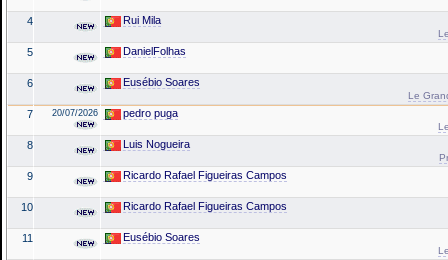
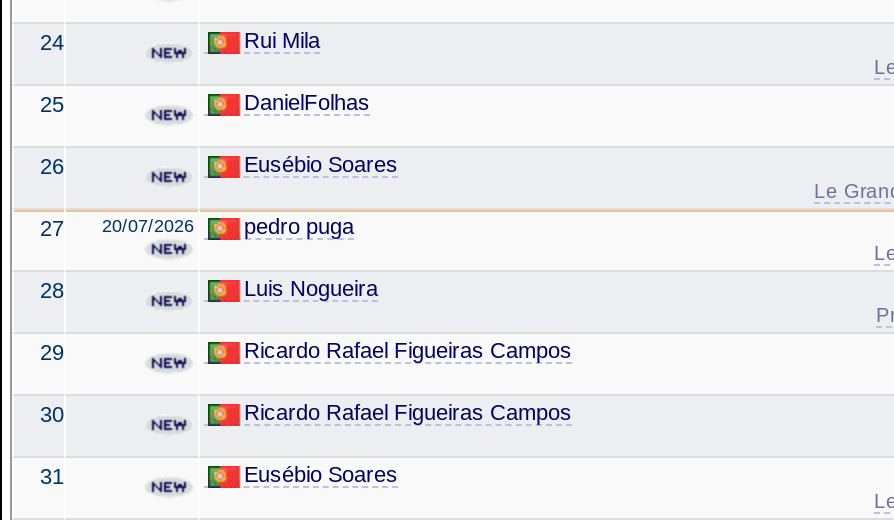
[27,15,33,27] 4 -> [40,30,64,54] 24
[27,46,33,58] 5 -> [40,92,64,116] 25
[27,77,33,89] 6 -> [40,154,64,178] 26
[27,108,98,120] 7 20/07/2026 -> [40,216,194,240] 27 20/07/2026
[27,139,33,151] 8 -> [40,278,64,302] 28
[27,170,33,182] 9 -> [40,340,64,364] 29
[21,201,33,213] 10 -> [40,402,64,426] 30
[22,232,33,244] 11 -> [40,464,64,488] 31

